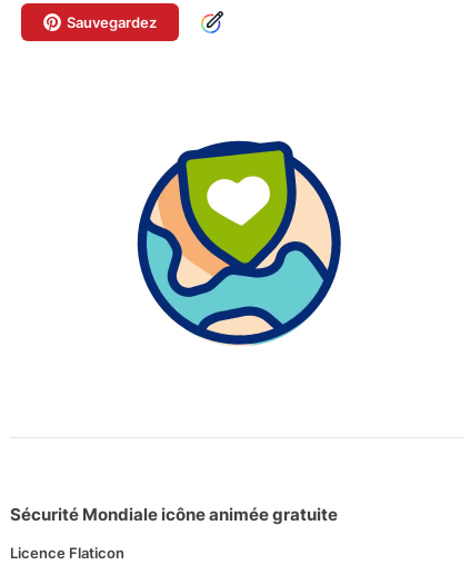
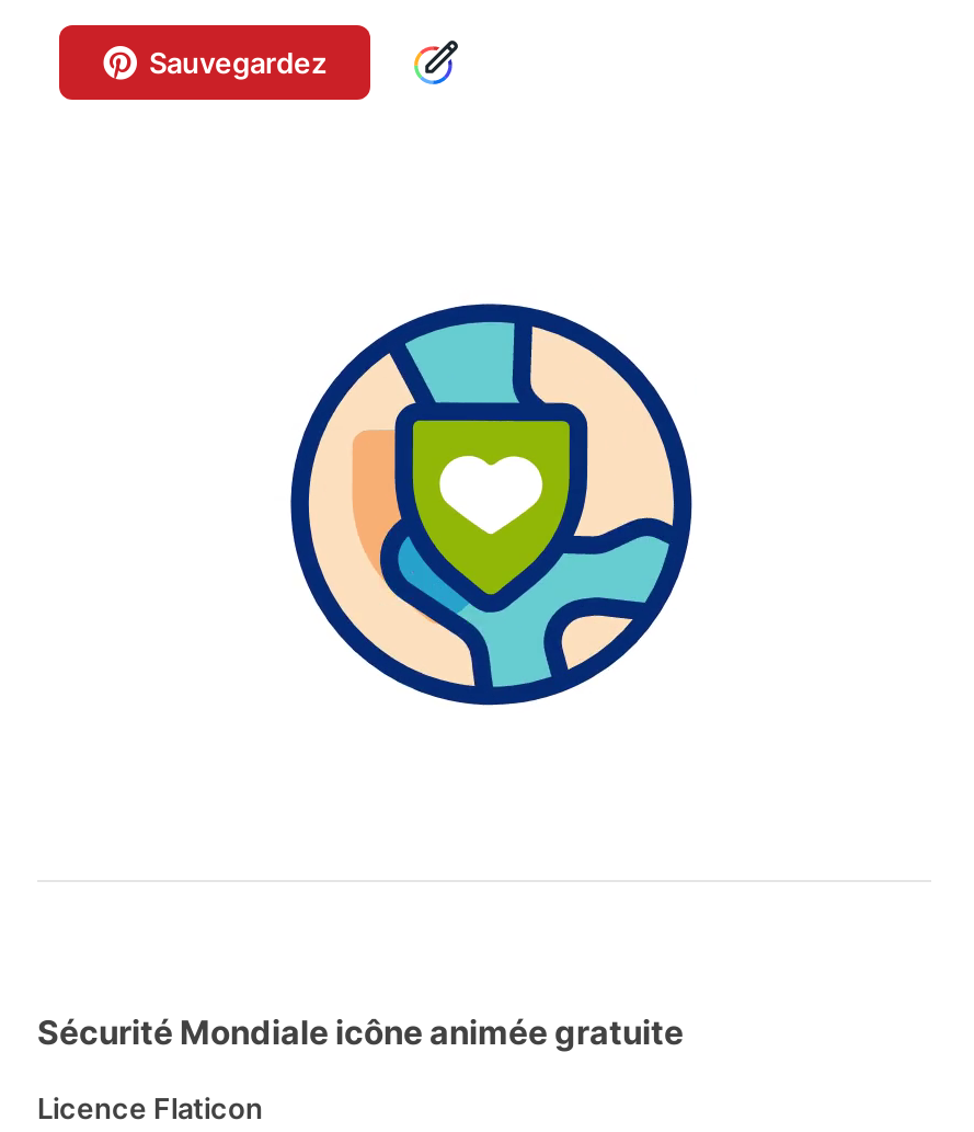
[138,140,340,348] [image] -> [291,297,690,707] [image]

